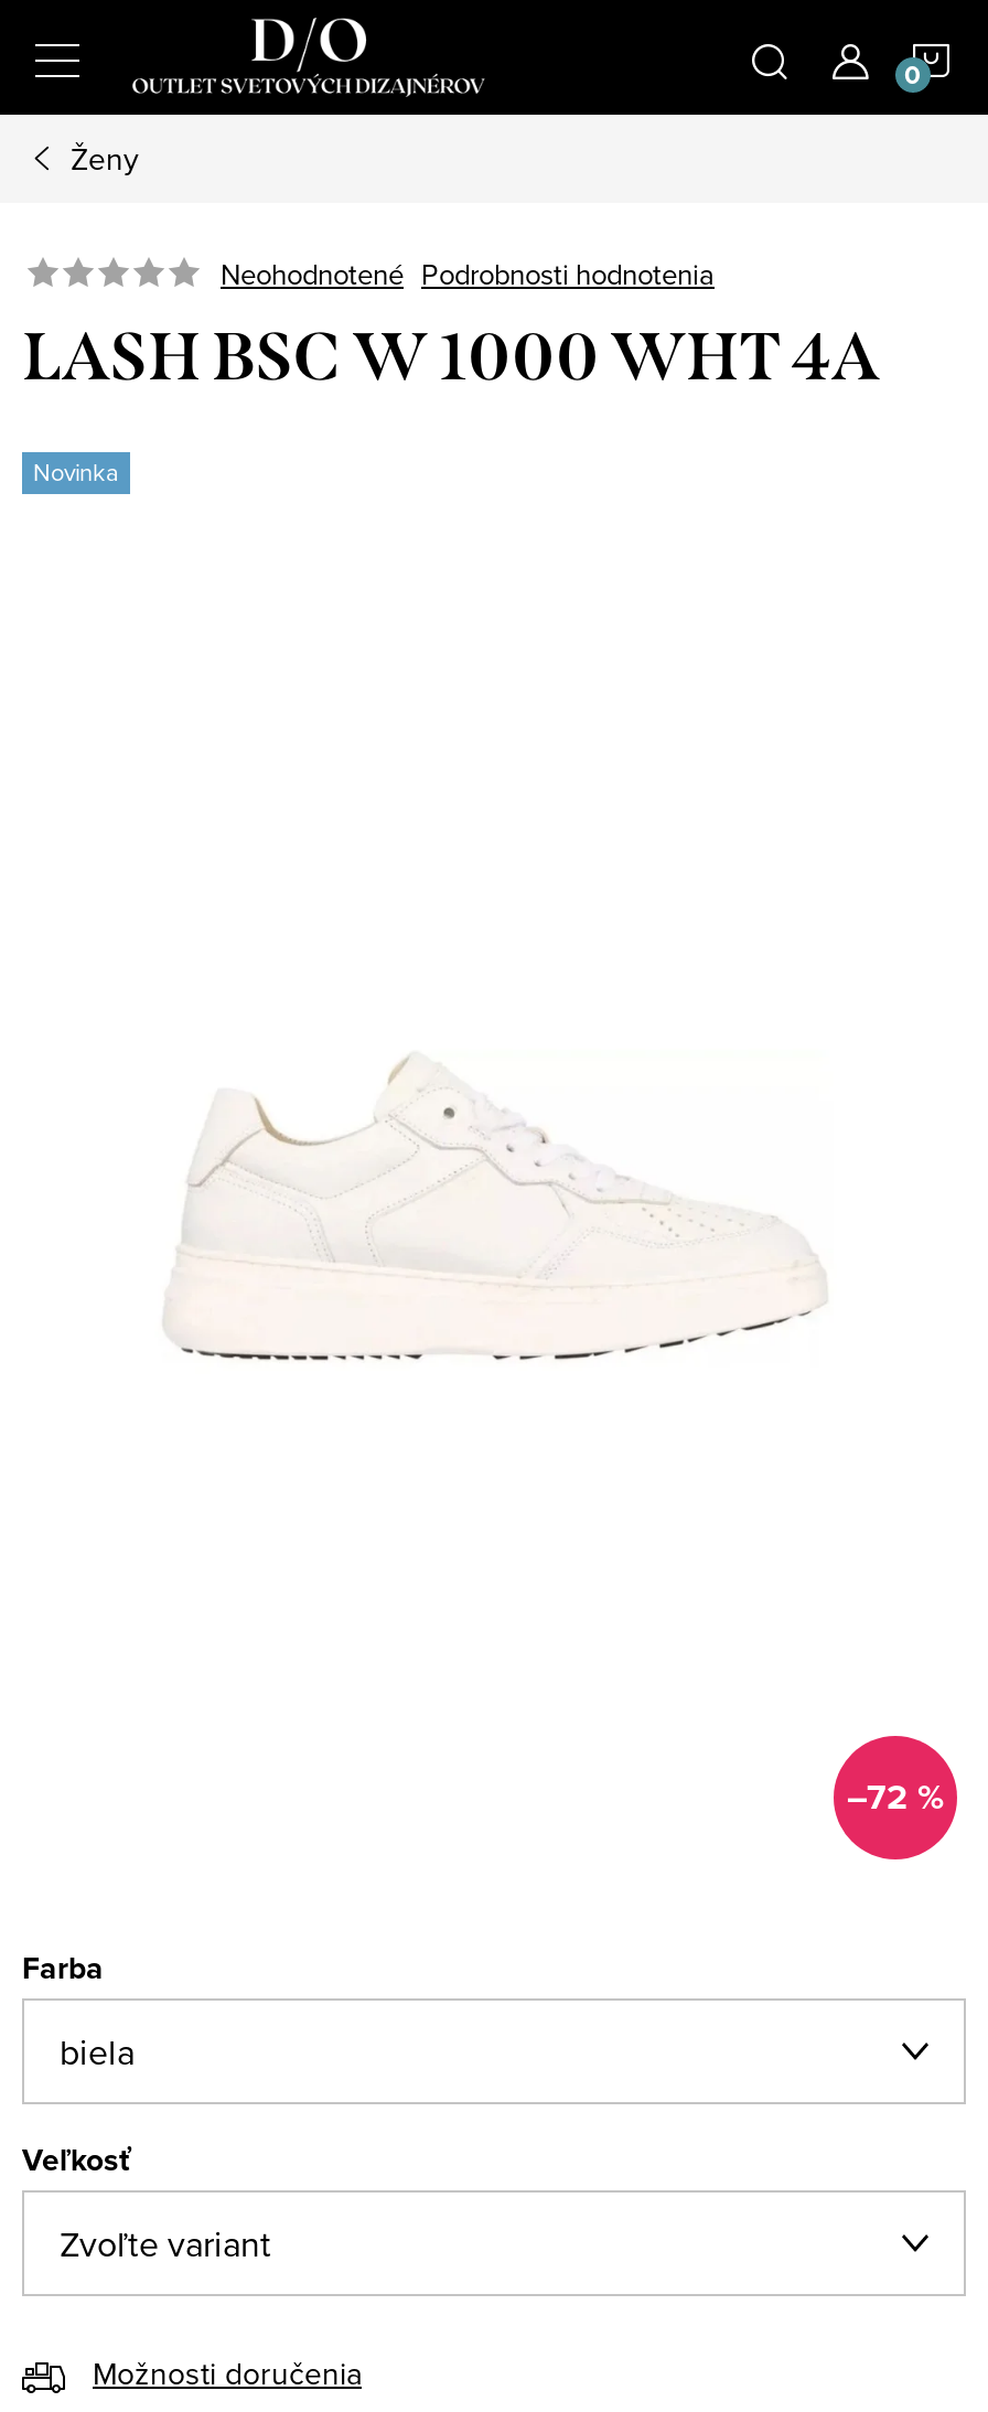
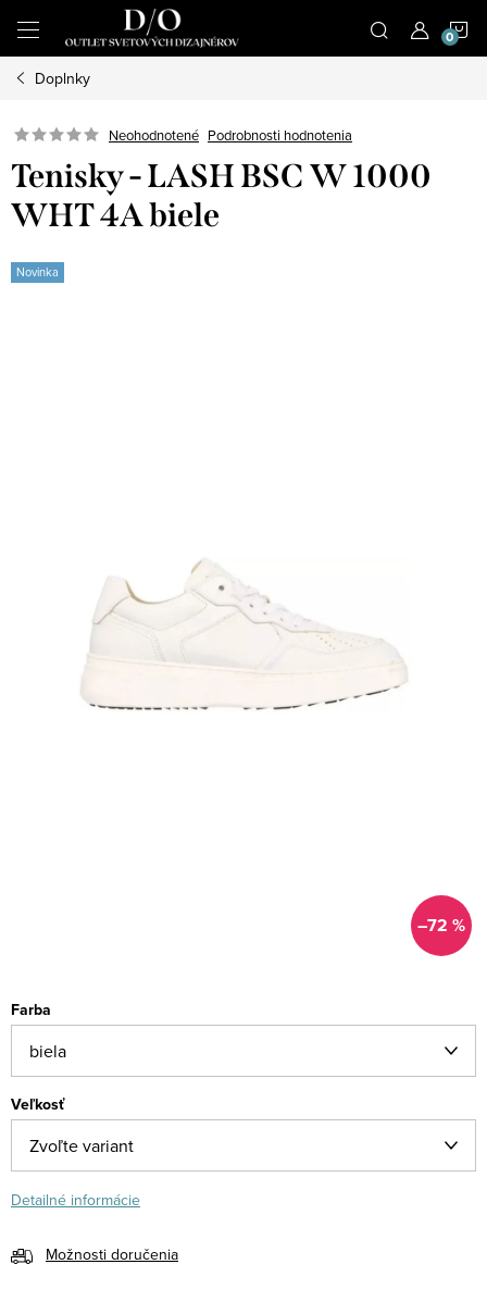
[71,137,139,181] Ženy -> [35,67,90,89] Doplnky
[22,318,880,397] LASH BSC W 1000 WHT 4A -> [11,157,432,235] Tenisky - LASH BSC W 1000 | WHT 4A biele
none -> [11,1189,140,1211] Detailné informácie

